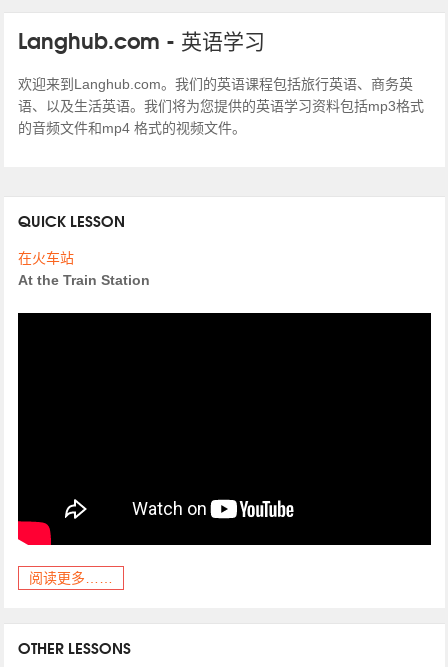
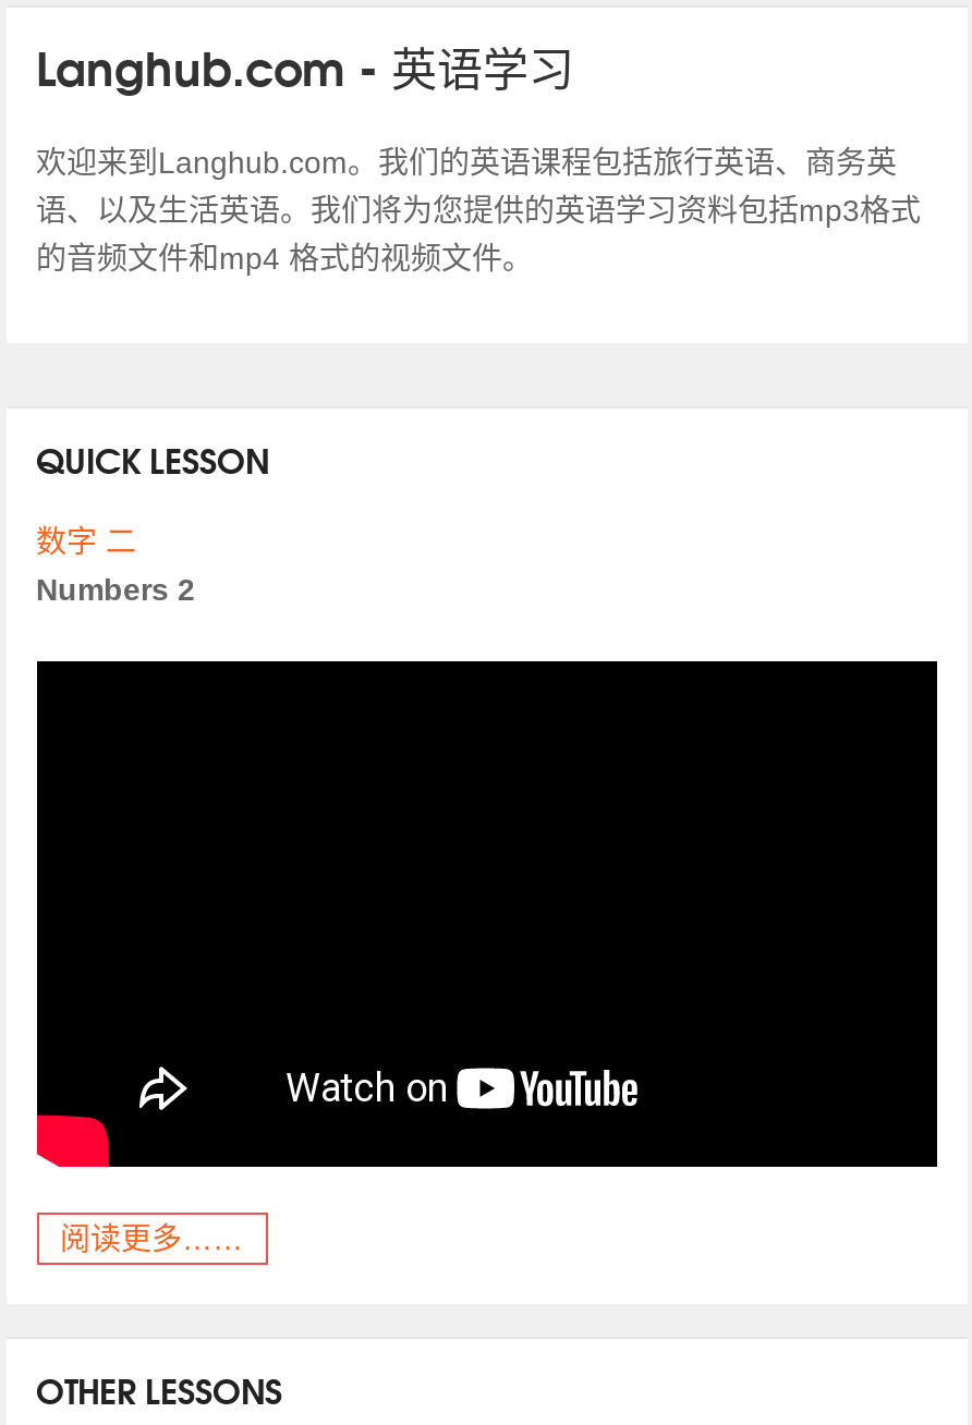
[17,250,149,288] 在火车站 | At the Train Station -> [36,523,195,606] 数字 二 | Numbers 2

